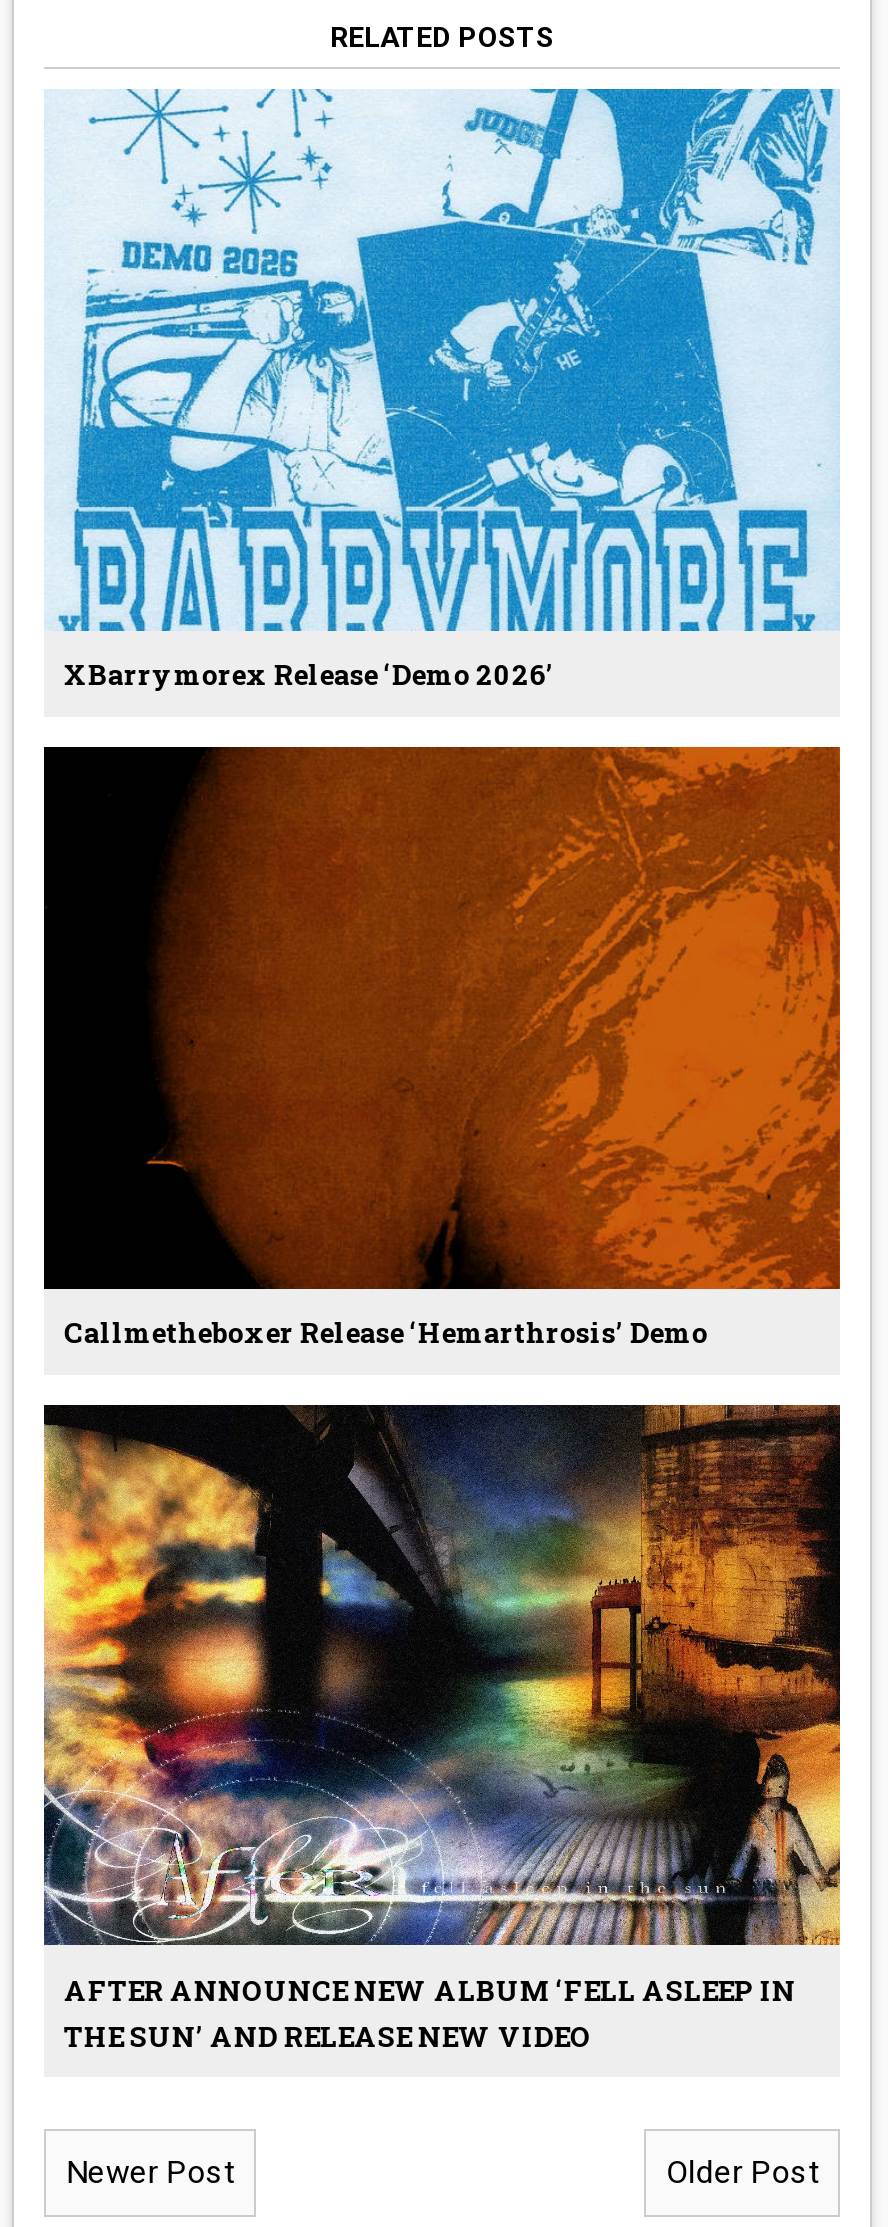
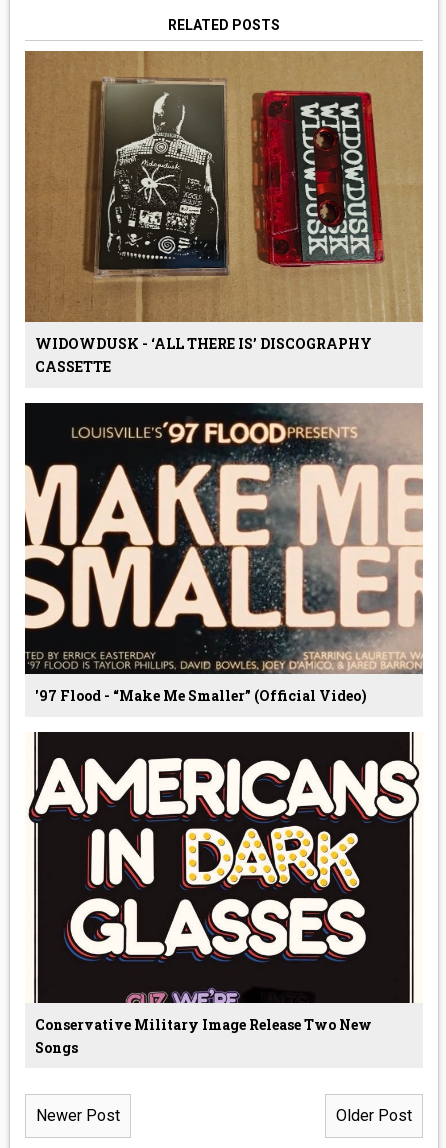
[44,87,840,693] [image] | XBarrymorex Release ‘Demo 2026’ -> [24,50,424,376] [image] | WIDOWDUSK - ‘ALL THERE IS’ DISCOGRAPHY | CASSETTE
[42,745,842,1351] [image] | Callmetheboxer Release ‘hemarthrosis’ Demo -> [24,402,424,705] [image] | '97 Flood - “Make Me Smaller” (Official Video)
[42,1403,842,2054] [image] | AFTER ANNOUNCE NEW ALBUM ‘FELL ASLEEP IN | THE SUN’ AND RELEASE NEW VIDEO -> [25,731,423,1057] [image] | Conservative Military Image Release Two New | Songs

